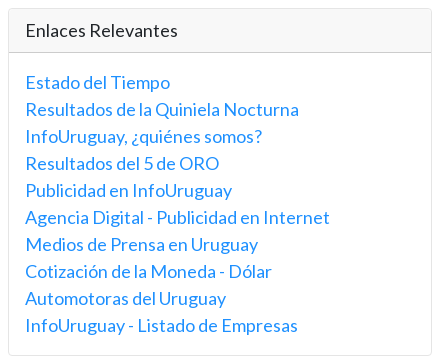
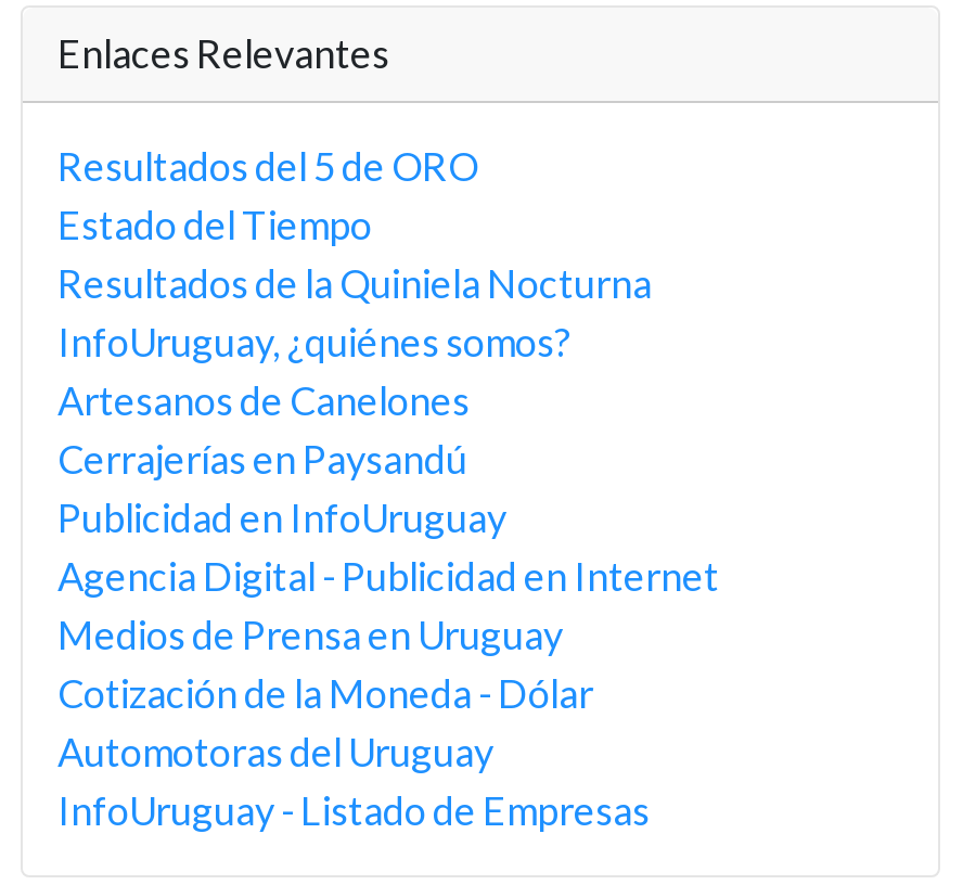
moved [25,152,219,174] -> [57,142,478,189]: Resultados del 5 de ORO
none -> [57,376,470,482] Artesanos de Canelones | Cerrajerías en Paysandú

